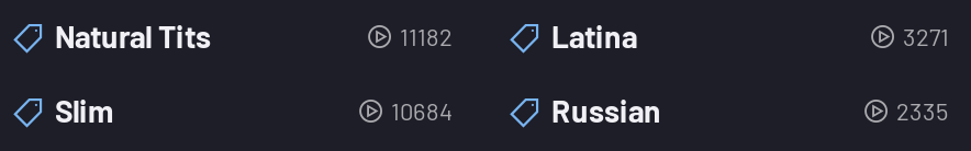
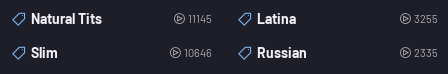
[400,22,453,50] 11182 -> [188,12,212,25] 11145
[903,22,949,50] 3271 -> [414,12,438,25] 3255
[391,96,453,125] 10684 -> [184,46,212,59] 10646

